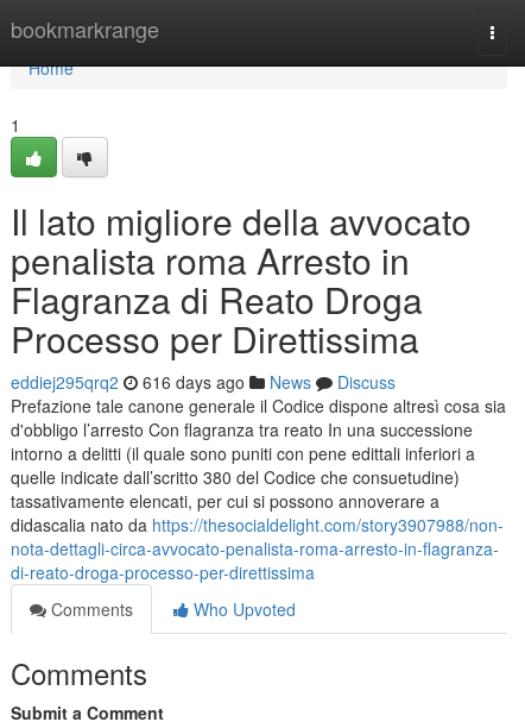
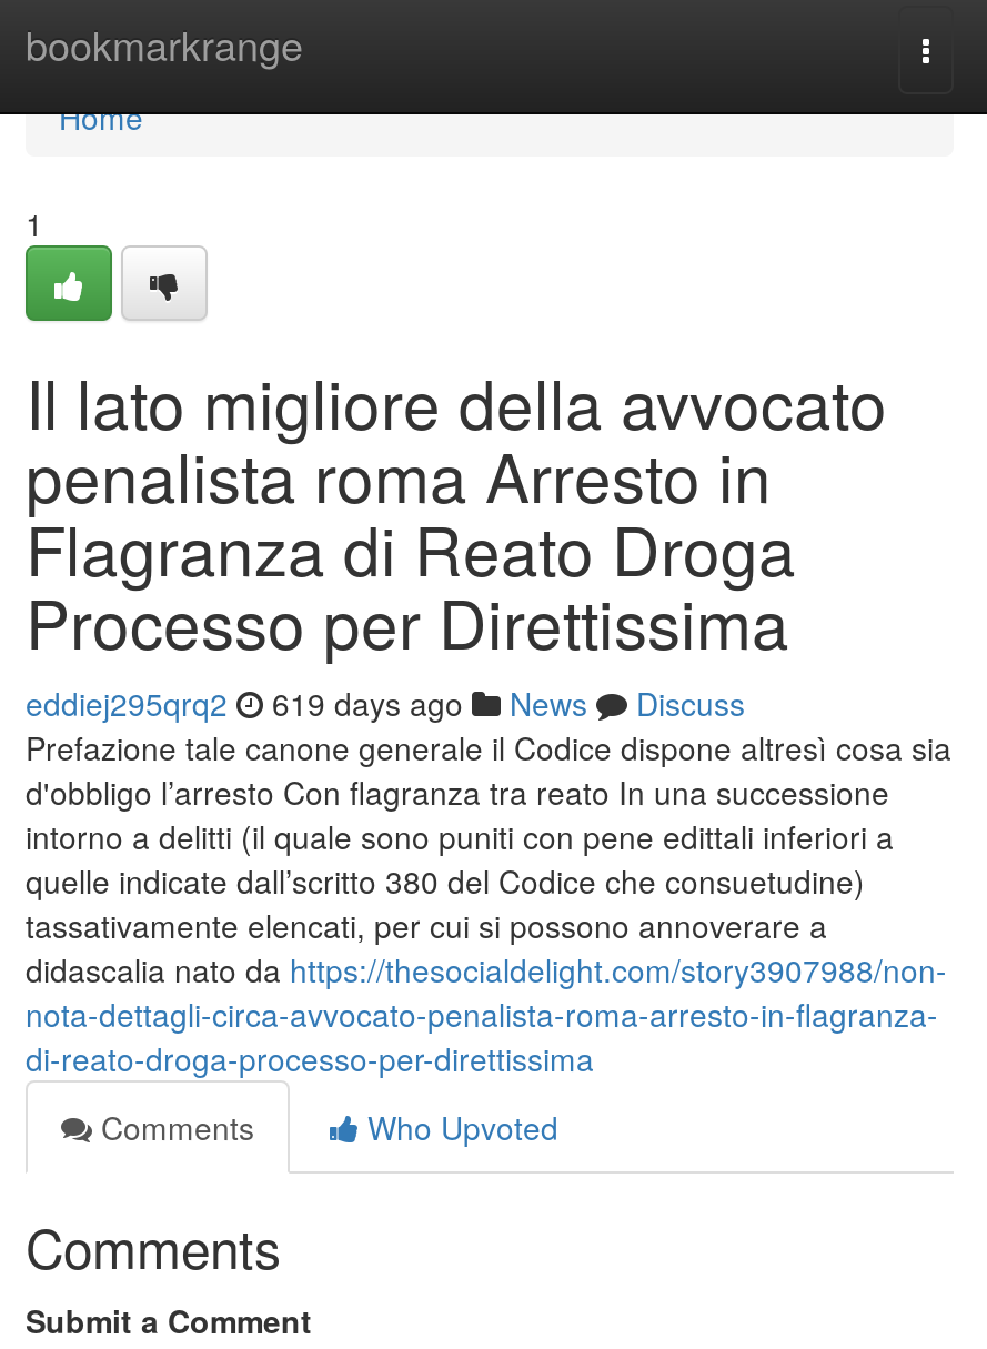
[11,370,396,394] eddiej295qrq2 616 days ago News Discuss -> [26,681,745,725] eddiej295qrq2 619 days ago News Discuss

